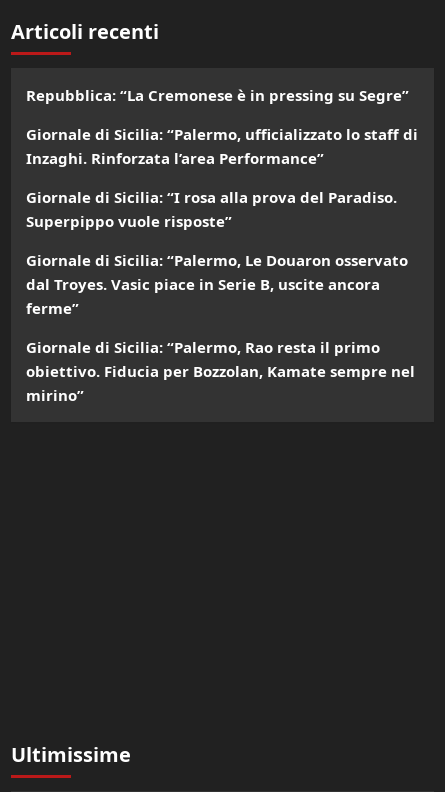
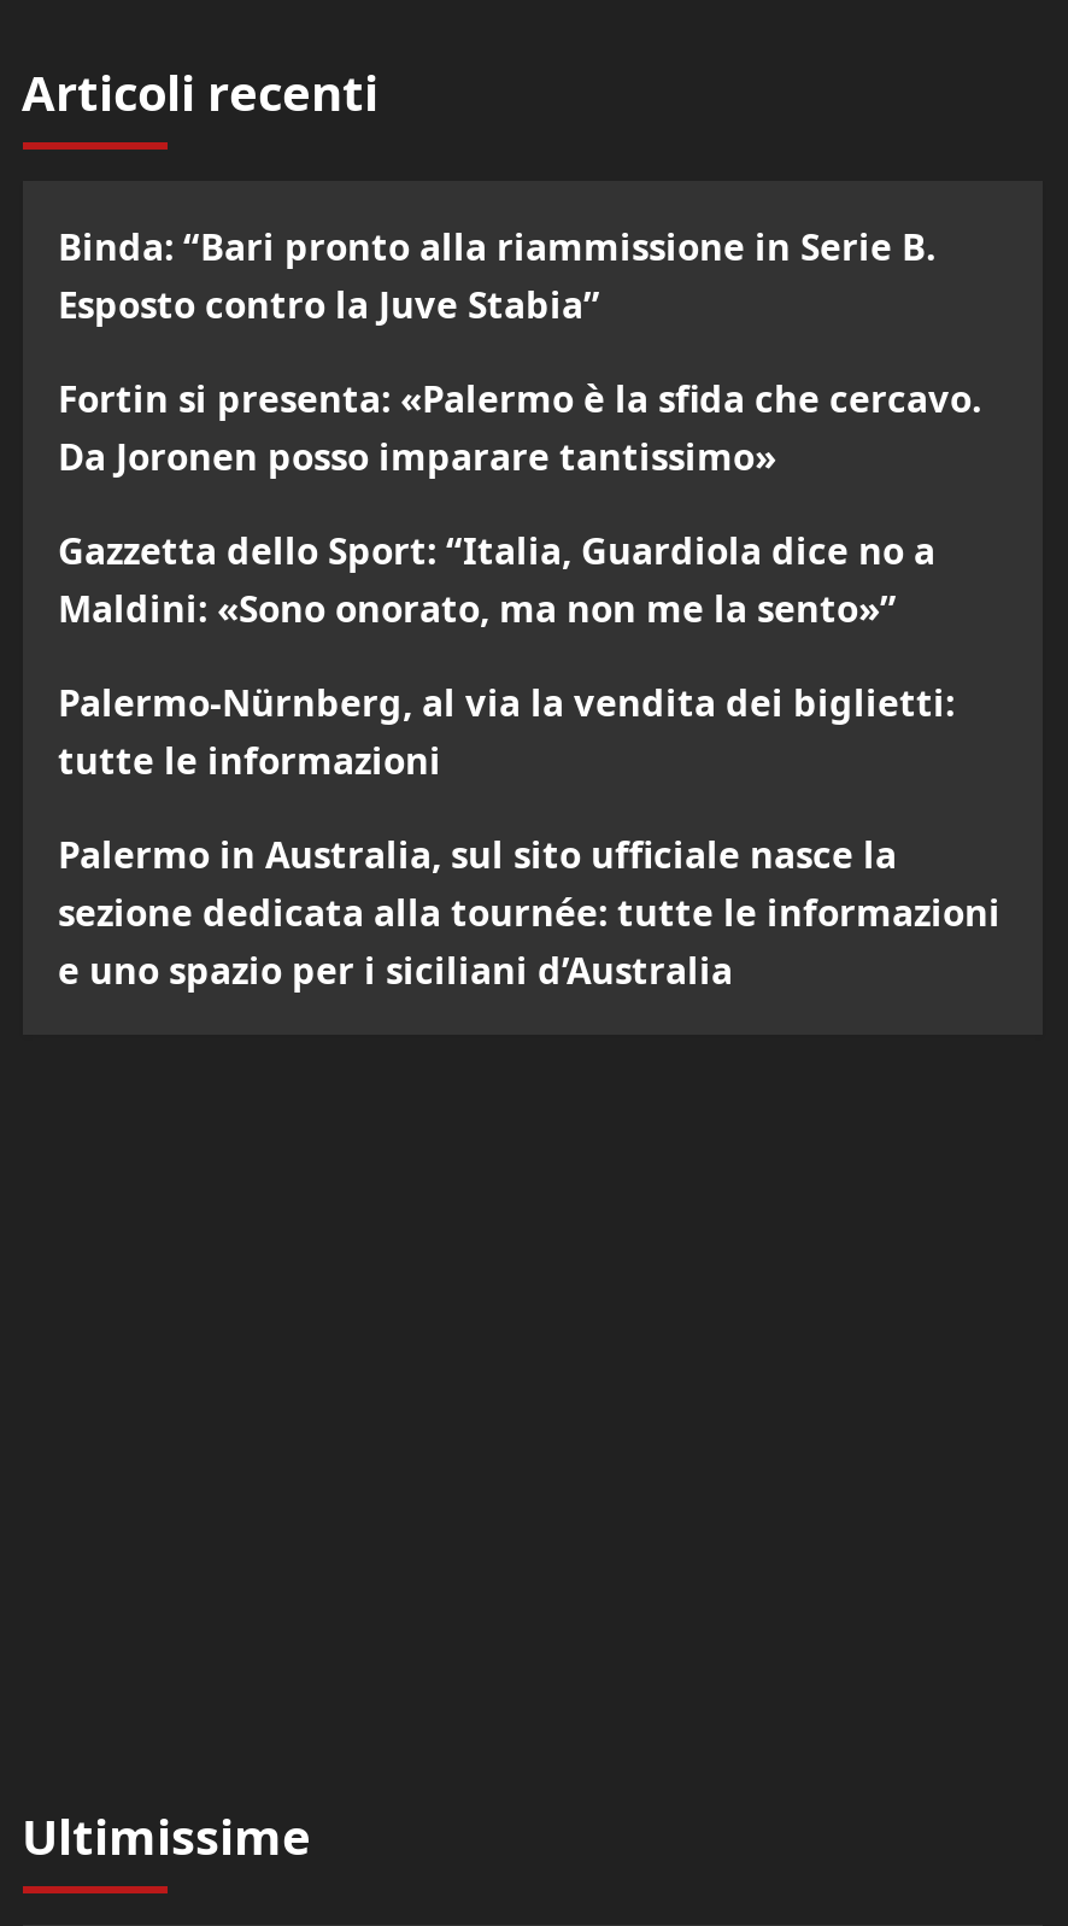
[25,85,408,105] Repubblica: “La Cremonese è in pressing su Segre” -> [58,221,935,327] Binda: “Bari pronto alla riammissione in Serie B. | Esposto contro la Juve Stabia”
[25,124,417,168] Giornale di Sicilia: “Palermo, ufficializzato lo staff di | Inzaghi. Rinforzata l’area Performance” -> [58,373,981,479] Fortin si presenta: «Palermo è la sfida che cercavo. | Da Joronen posso imparare tantissimo»
[25,187,396,231] Giornale di Sicilia: “I rosa alla prova del Paradiso. | Superpippo vuole risposte” -> [58,525,935,631] Gazzetta dello Sport: “Italia, Guardiola dice no a | Maldini: «Sono onorato, ma non me la sento»”
[25,250,407,318] Giornale di Sicilia: “Palermo, Le Douaron osservato | dal Troyes. Vasic piace in Serie B, uscite ancora | ferme” -> [58,677,955,783] Palermo-Nürnberg, al via la vendita dei biglietti: | tutte le informazioni
[25,337,414,405] Giornale di Sicilia: “Palermo, Rao resta il primo | obiettivo. Fiducia per Bozzolan, Kamate sempre nel | mirino” -> [58,829,1000,993] Palermo in Australia, sul sito ufficiale nasce la | sezione dedicata alla tournée: tutte le informazioni | e uno spazio per i siciliani d’Australia

